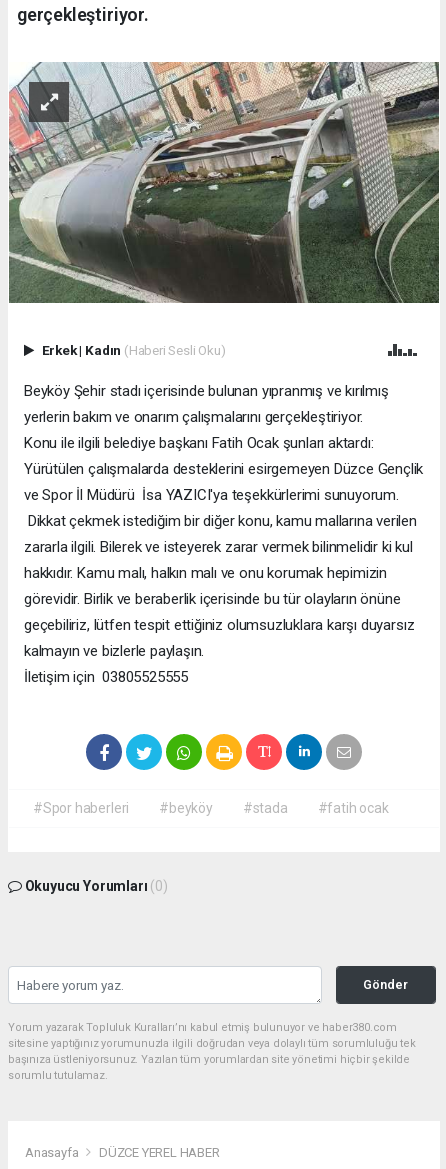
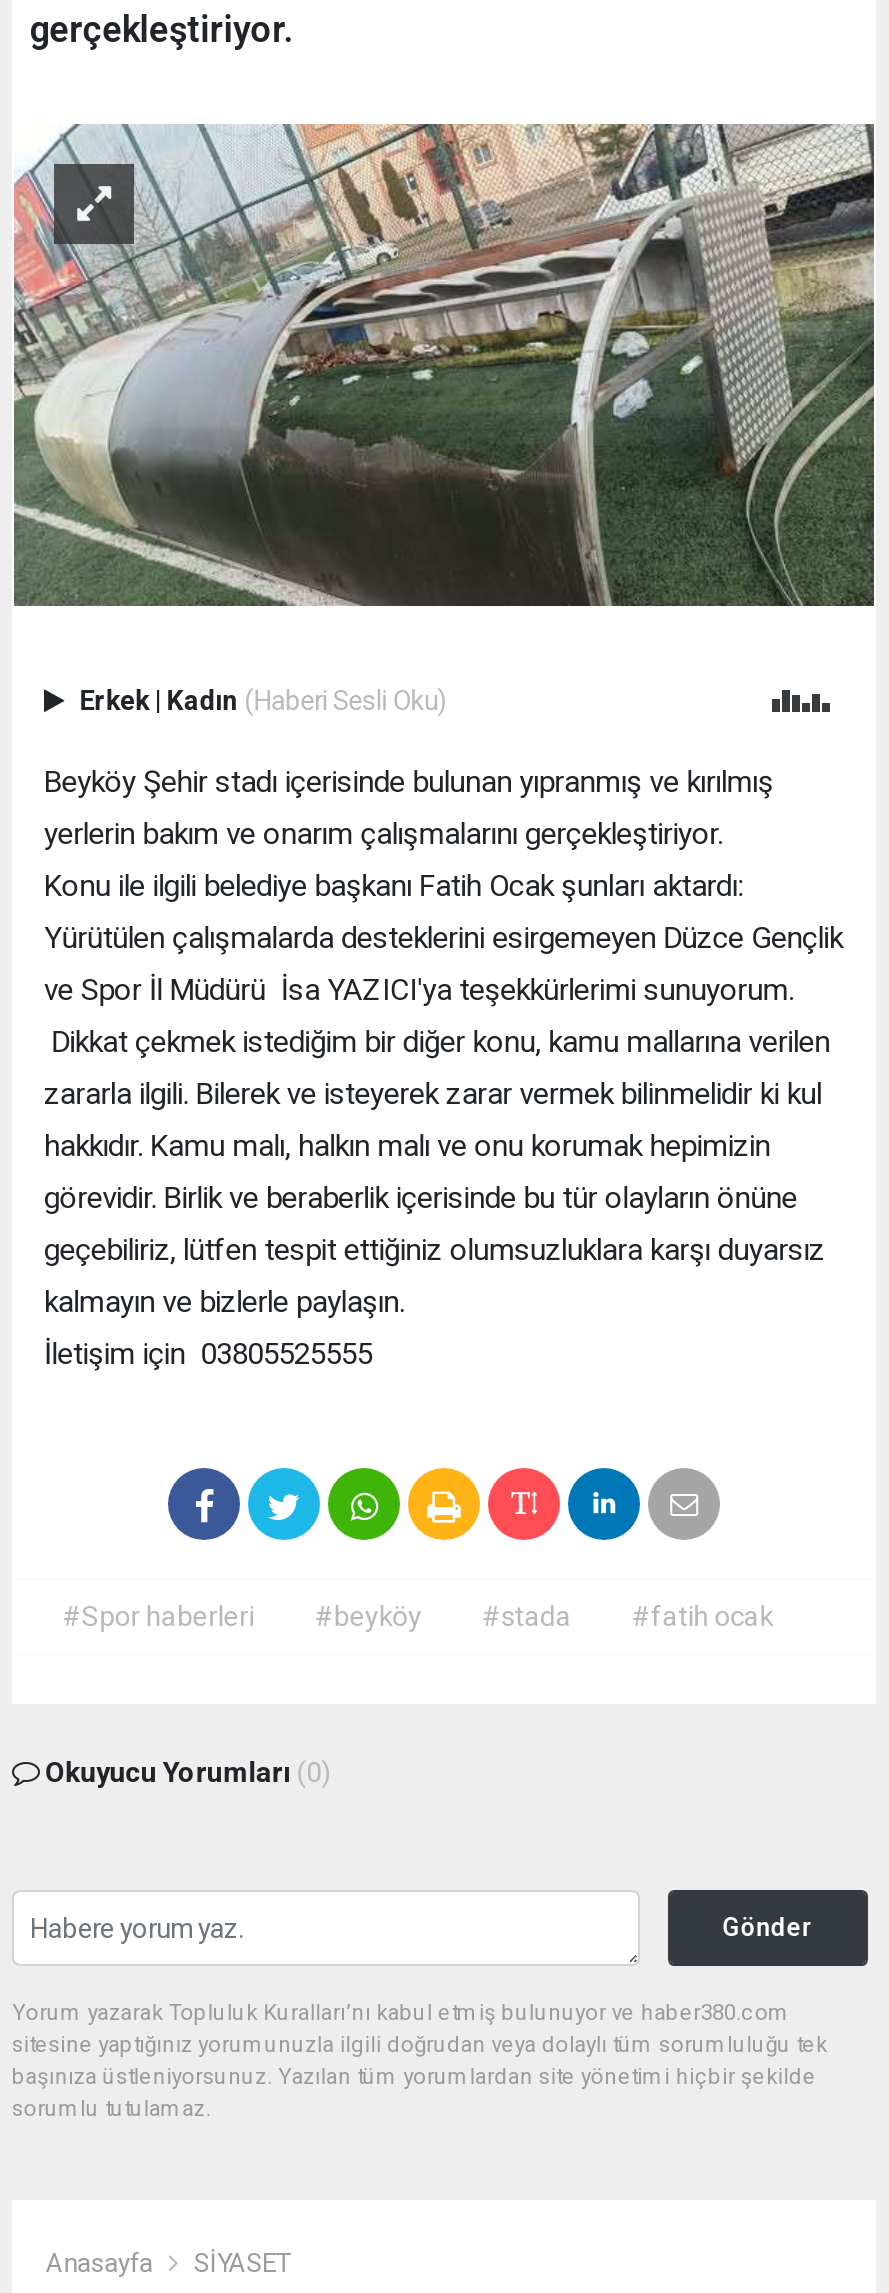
[99,1145,220,1160] DÜZCE YEREL HABER -> [194,2248,289,2278] SİYASET

